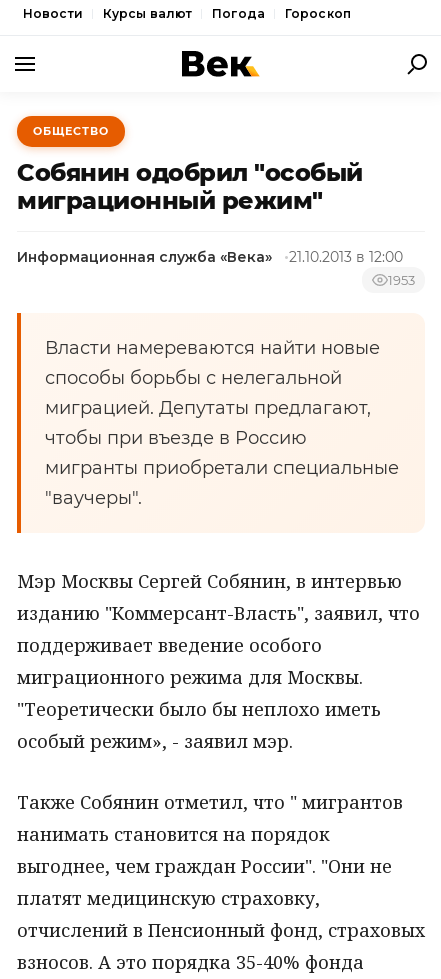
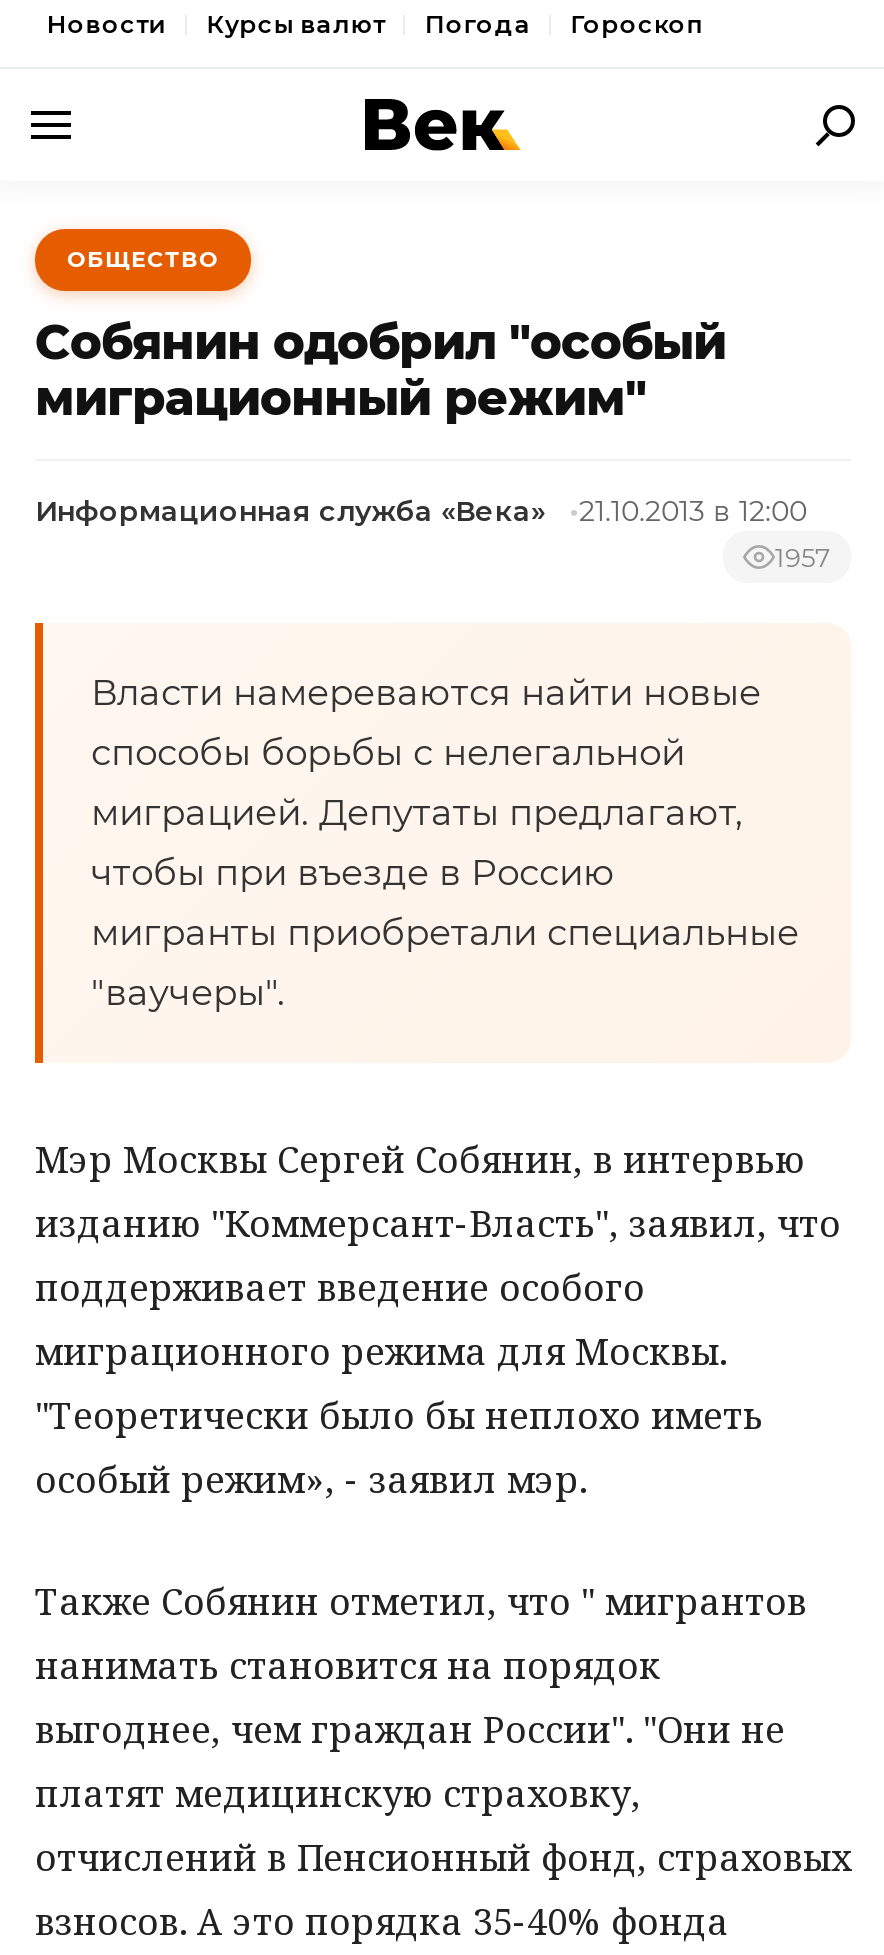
[388,272,415,288] 1953 -> [775,541,831,573] 1957

